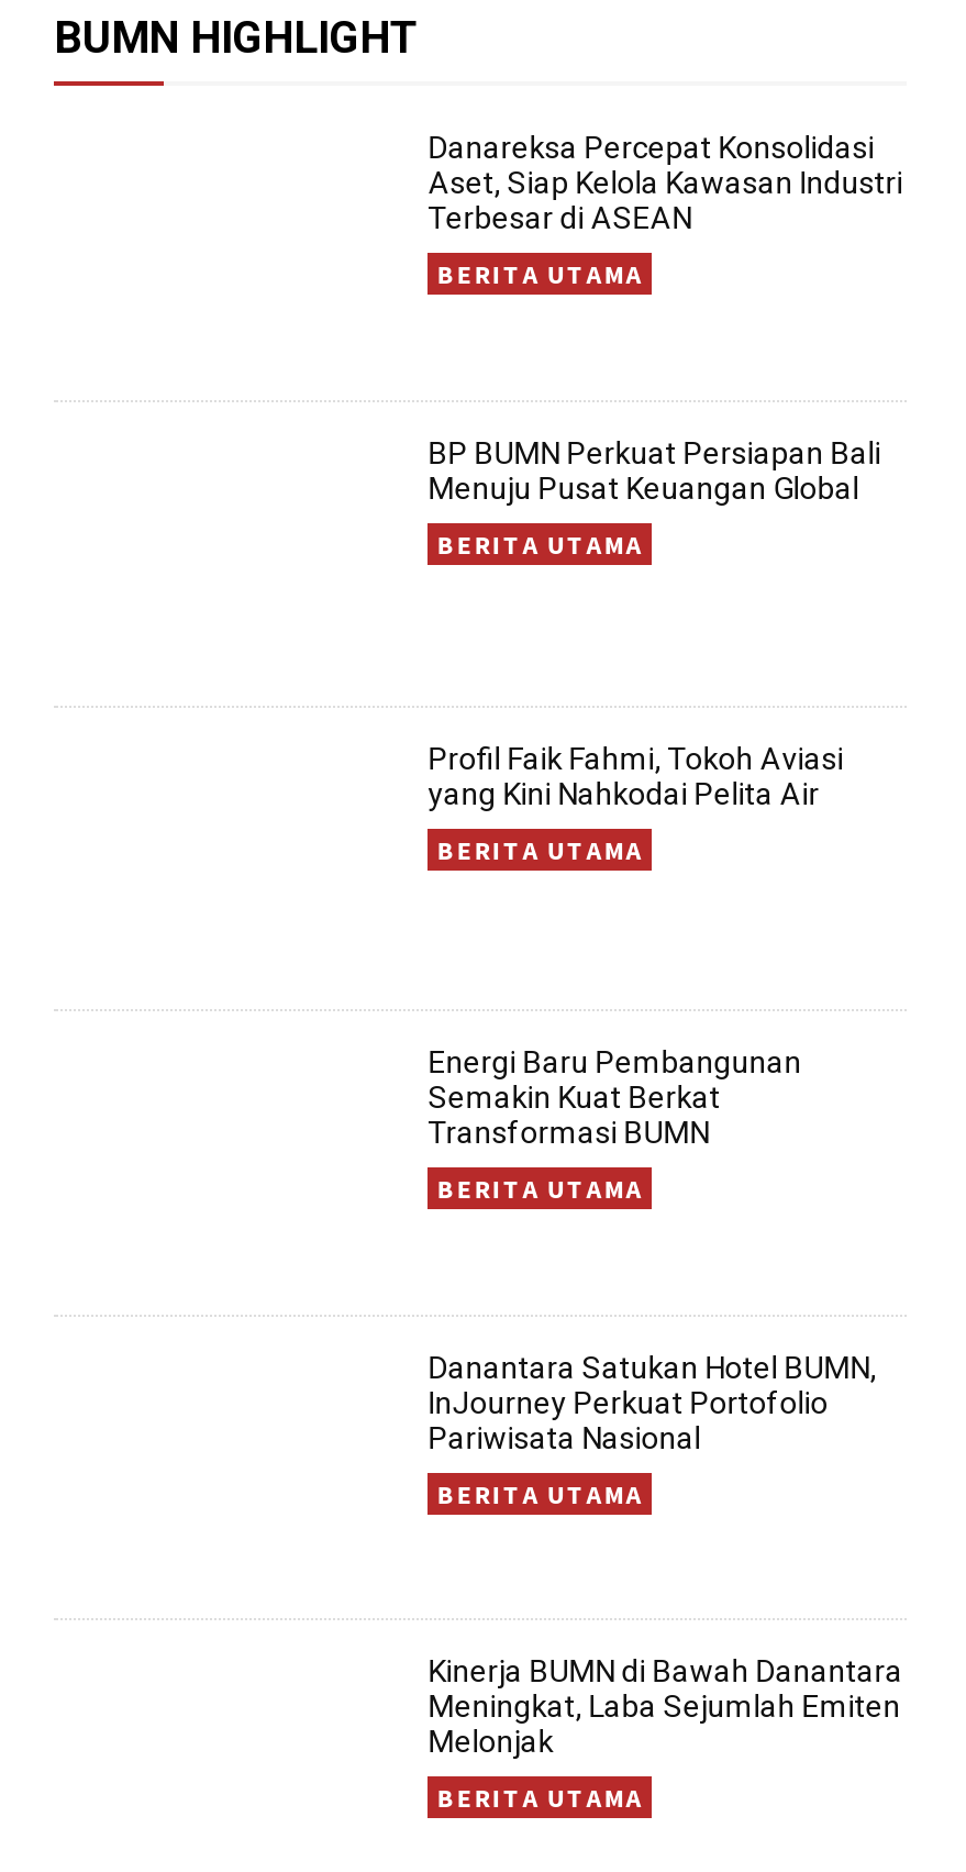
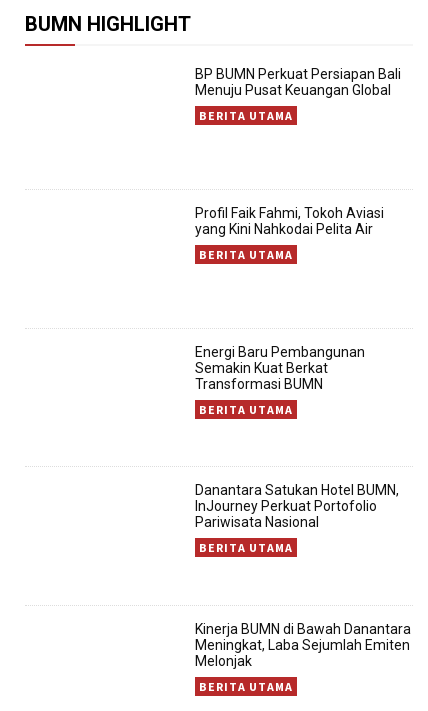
[428,130,903,291] Danareksa Percepat Konsolidasi | Aset, Siap Kelola Kawasan Industri | Terbesar di ASEAN | BERITA UTAMA -> none

